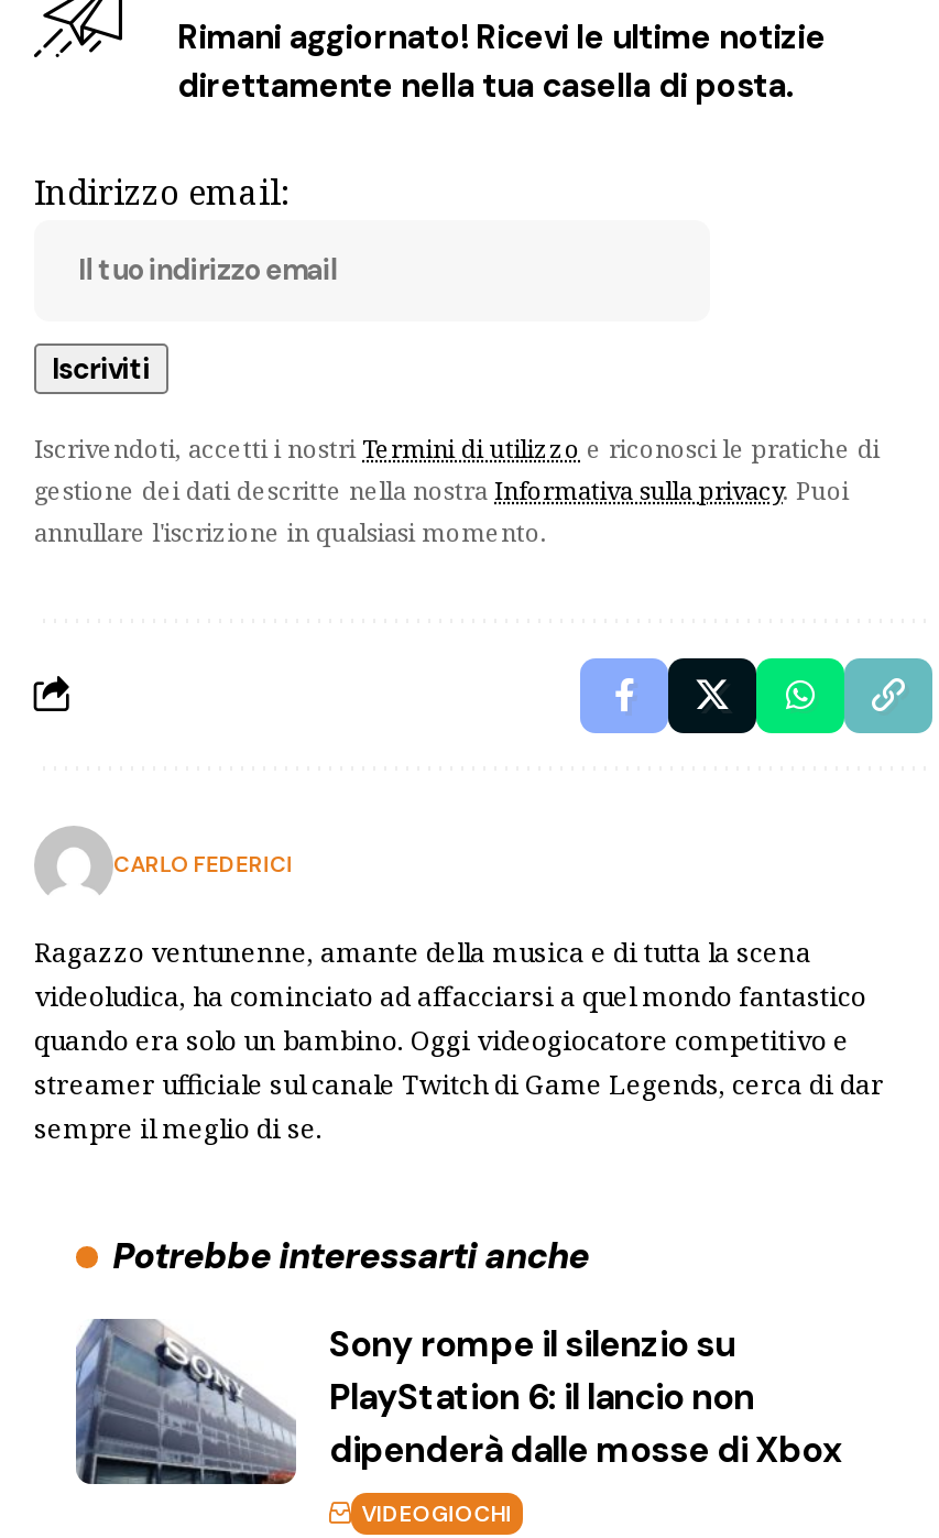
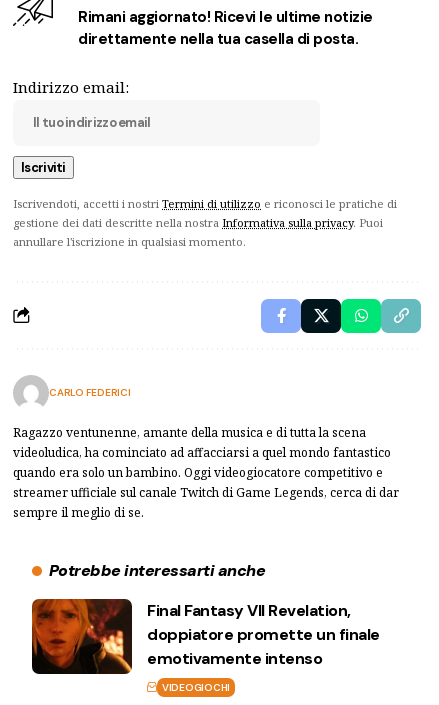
[74,1317,841,1486] [image] | Sony rompe il silenzio su | PlayStation 6: il lancio non | dipenderà dalle mosse di Xbox -> [31,598,379,675] [image] | Final Fantasy VII Revelation, | doppiatore promette un finale | emotivamente intenso

